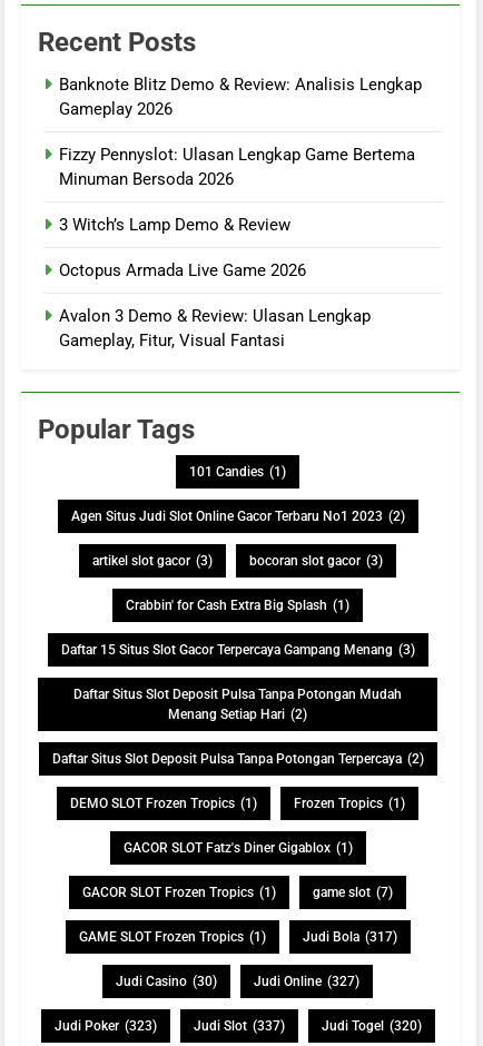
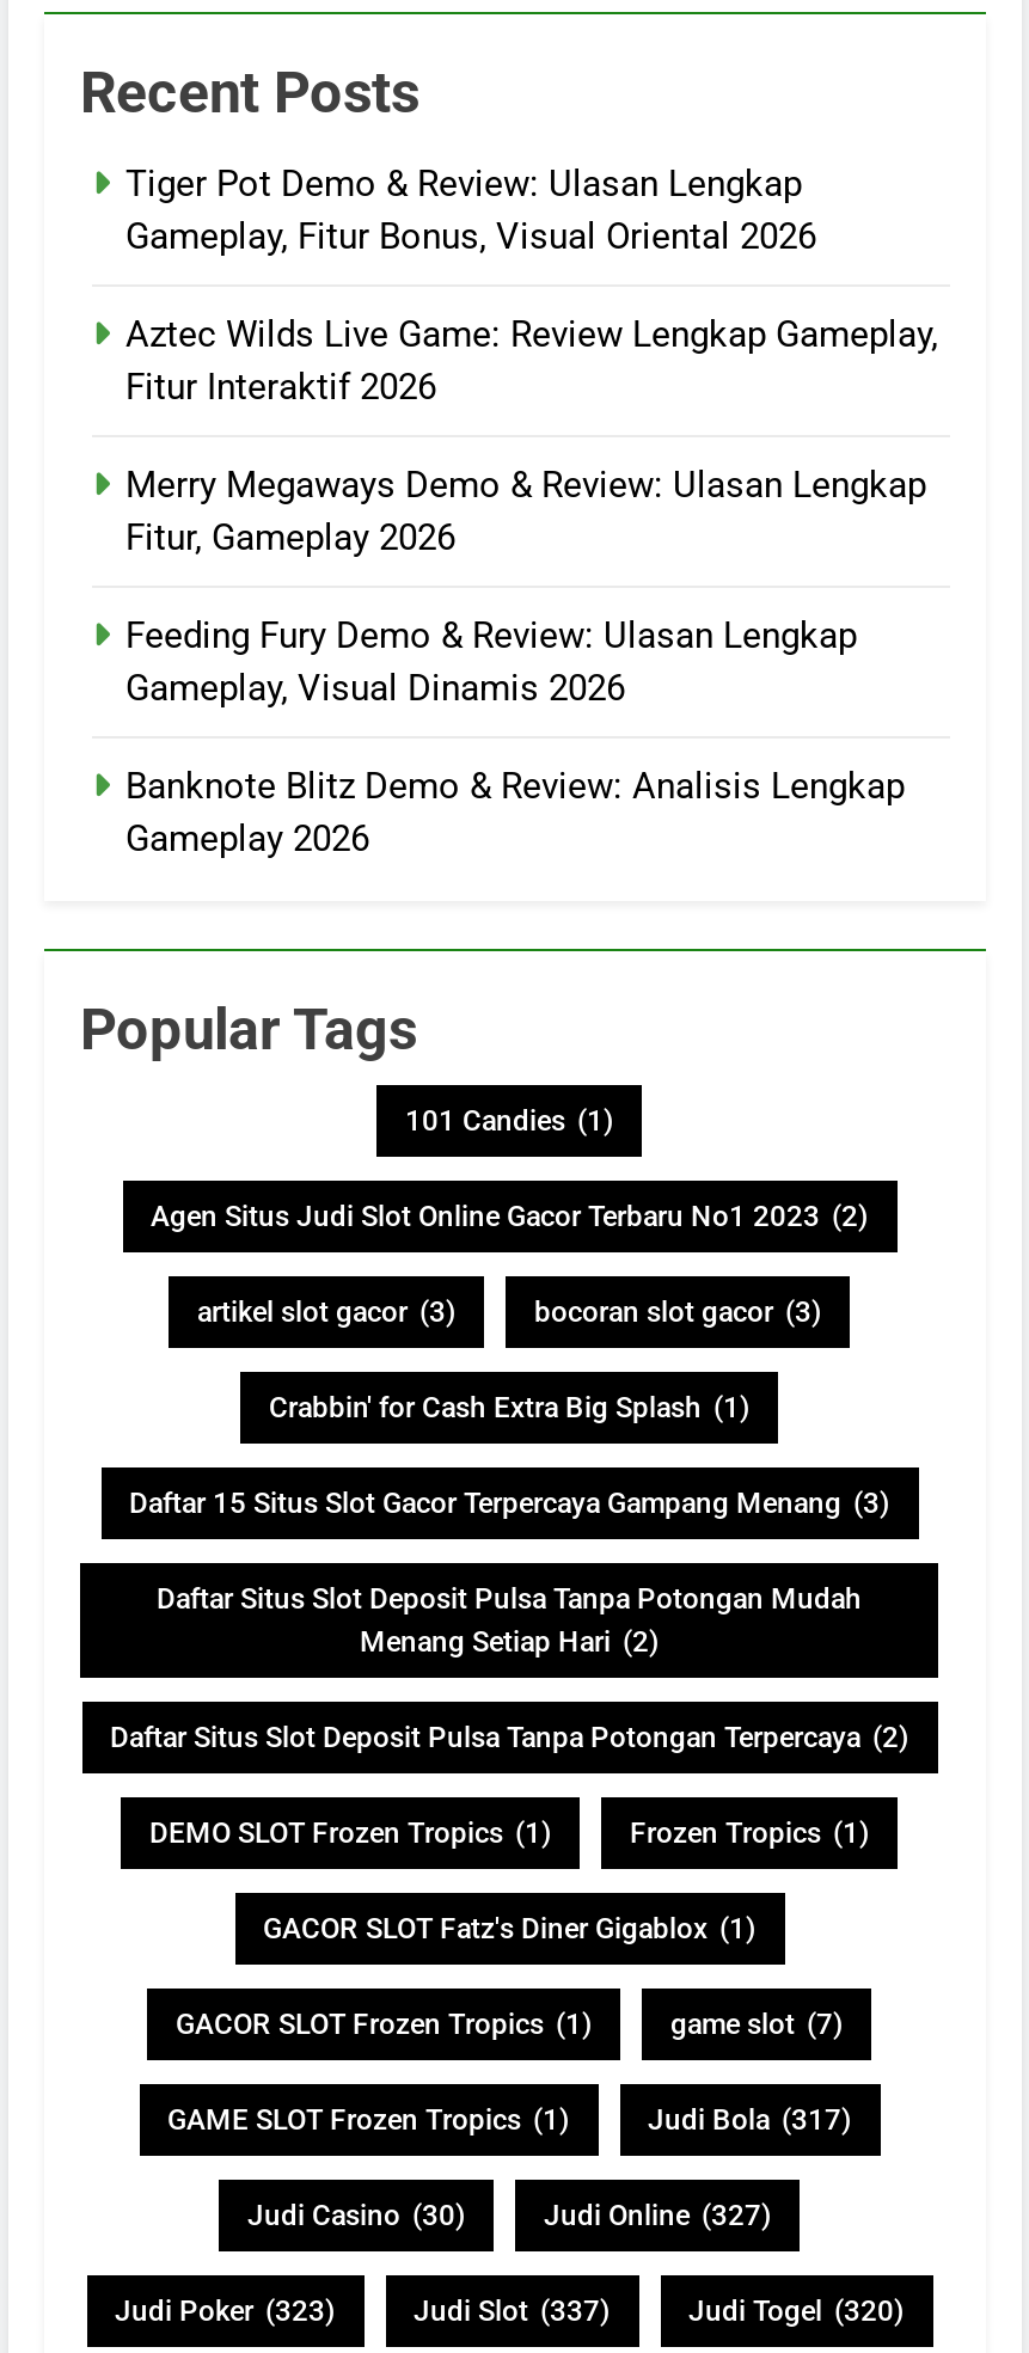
none -> [125,162,938,710] Tiger Pot Demo & Review: Ulasan Lengkap | Gameplay, Fitur Bonus, Visual Oriental 2026 | Aztec Wilds Live Game: Review Lengkap Gameplay, | Fitur Interaktif 2026 | Merry Megaways Demo & Review: Ulasan Lengkap | Fitur, Gameplay 2026 | Feeding Fury Demo & Review: Ulasan Lengkap | Gameplay, Visual Dinamis 2026
moved [59,75,422,120] -> [125,765,905,860]: Banknote Blitz Demo & Review: Analisis Lengkap | Gameplay 2026
[59,145,415,351] Fizzy Pennyslot: Ulasan Lengkap Game Bertema | Minuman Bersoda 2026 | 3 Witch’s Lamp Demo & Review | Octopus Armada Live Game 2026 | Avalon 3 Demo & Review: Ulasan Lengkap | Gameplay, Fitur, Visual Fantasi -> none

